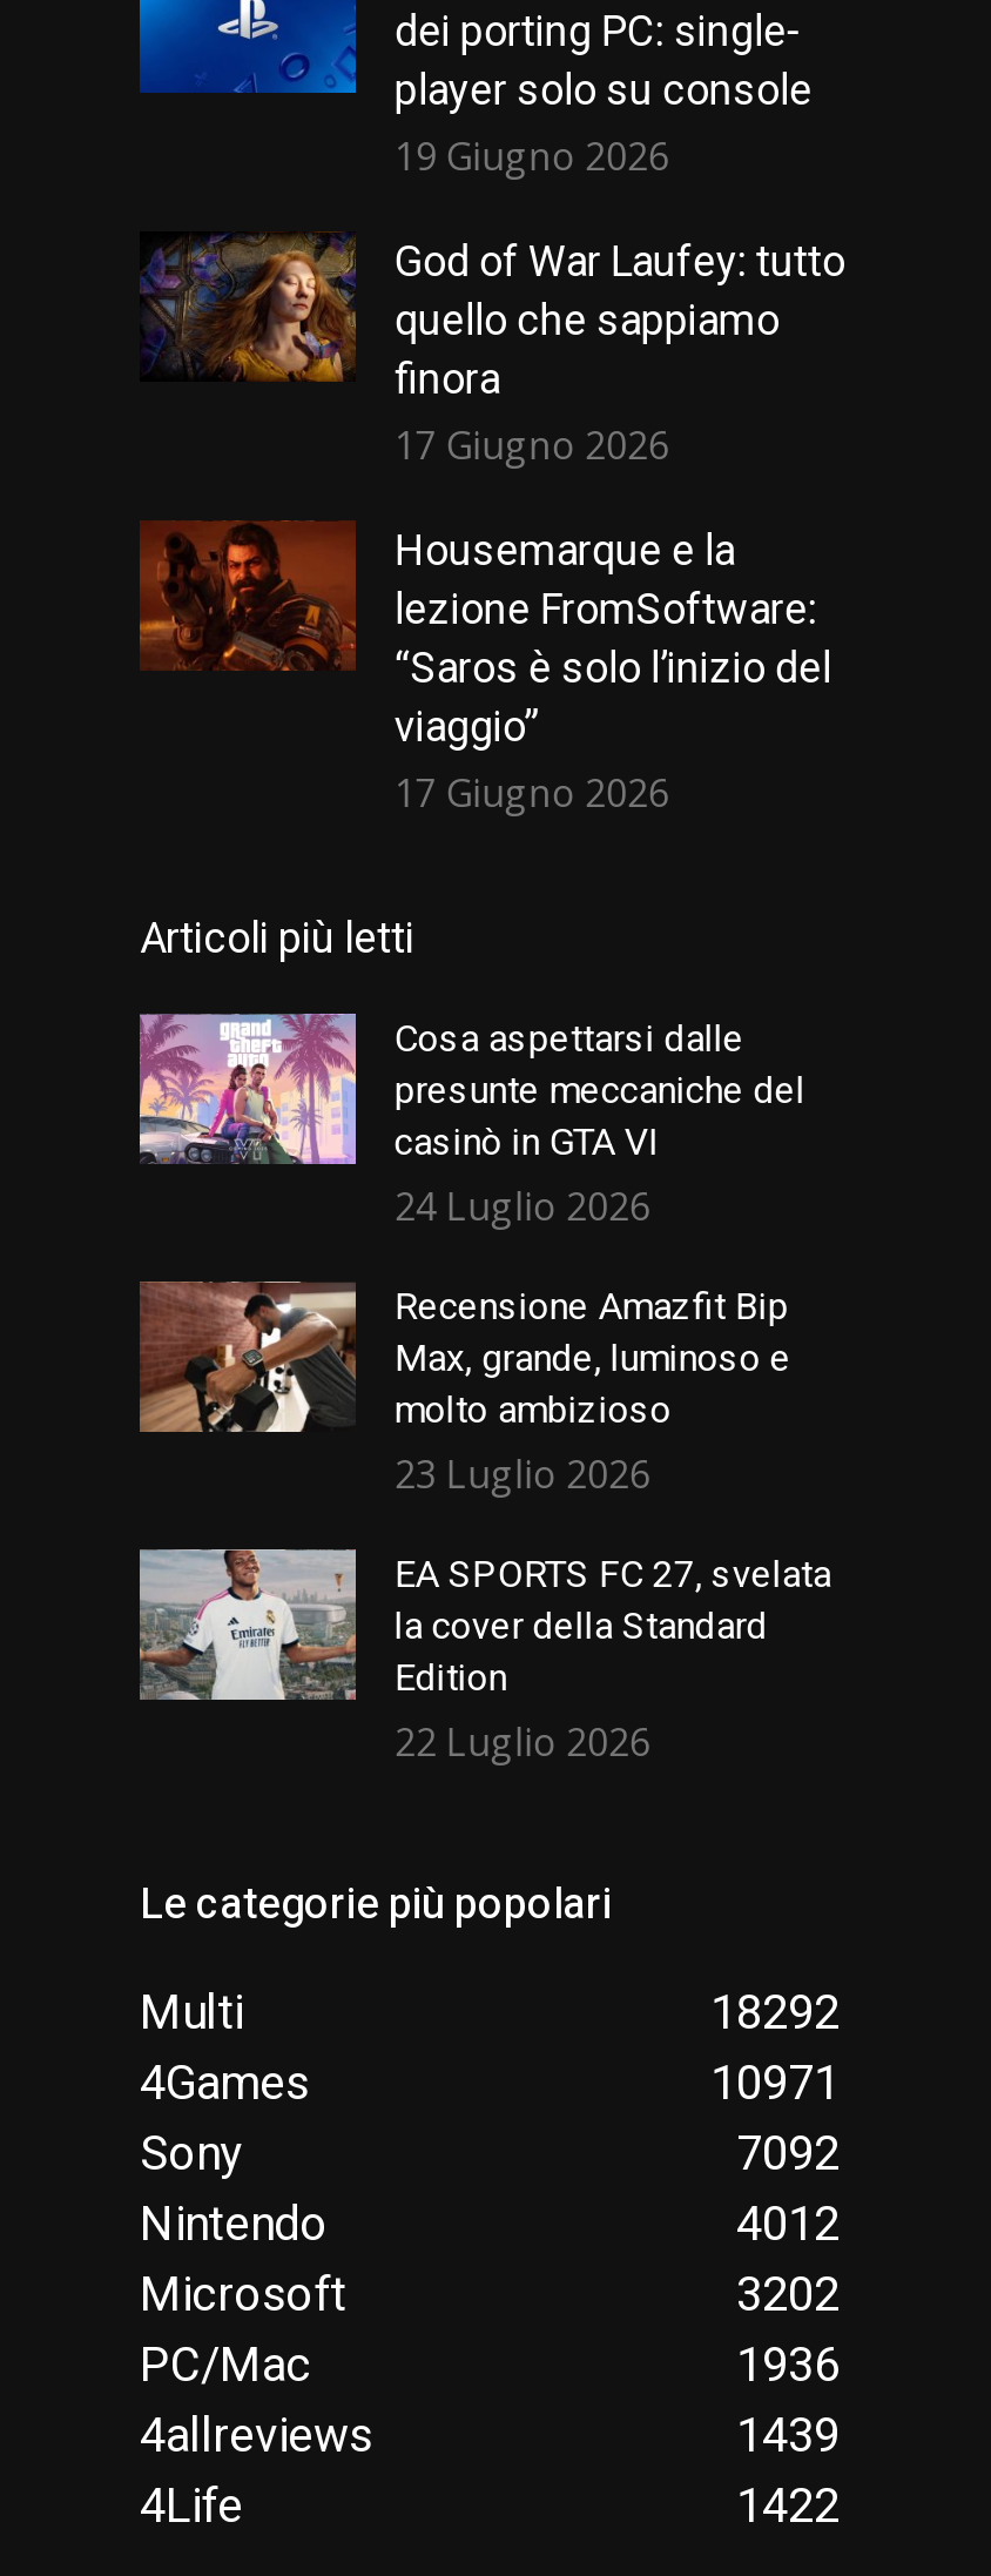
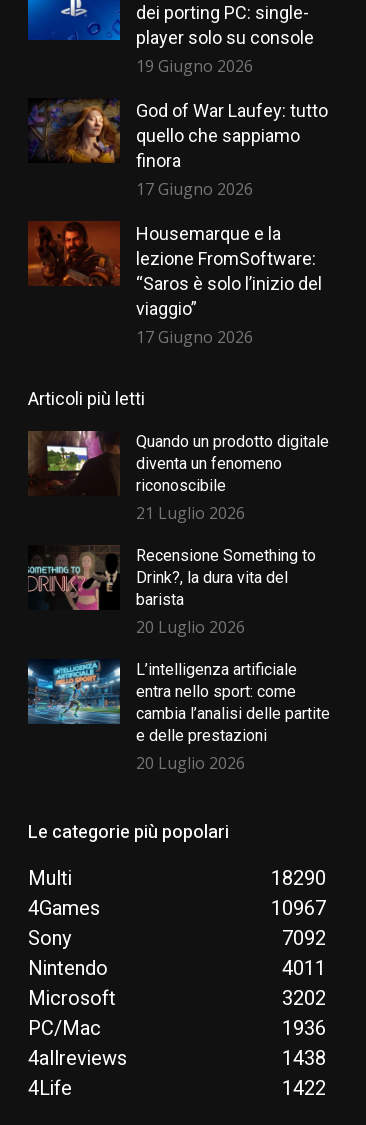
[137,1010,805,1232] [image] | Cosa aspettarsi dalle | presunte meccaniche del | casinò in GTA VI | 24 Luglio 2026 -> [28,430,329,524] [image] | Quando un prodotto digitale | diventa un fenomeno | riconoscibile | 21 Luglio 2026
[137,1280,791,1500] [image] | Recensione Amazfit Bip | Max, grande, luminoso e | molto ambizioso | 23 Luglio 2026 -> [27,546,316,638] [image] | Recensione Something to | Drink?, la dura vita del | barista | 20 Luglio 2026
[137,1546,831,1768] [image] | EA SPORTS FC 27, svelata | la cover della Standard | Edition | 22 Luglio 2026 -> [27,659,330,774] [image] | L’intelligenza artificiale | entra nello sport: come | cambia l’analisi delle partite | e delle prestazioni | 20 Luglio 2026
[710,1979,840,2047] 18292 -> [271,864,326,893] 18290
[710,2050,840,2118] 10971 -> [271,894,326,923] 10967
[736,2190,840,2259] 4012 -> [282,954,326,983] 4011
[736,2402,840,2470] 1439 -> [282,1044,326,1073] 1438

